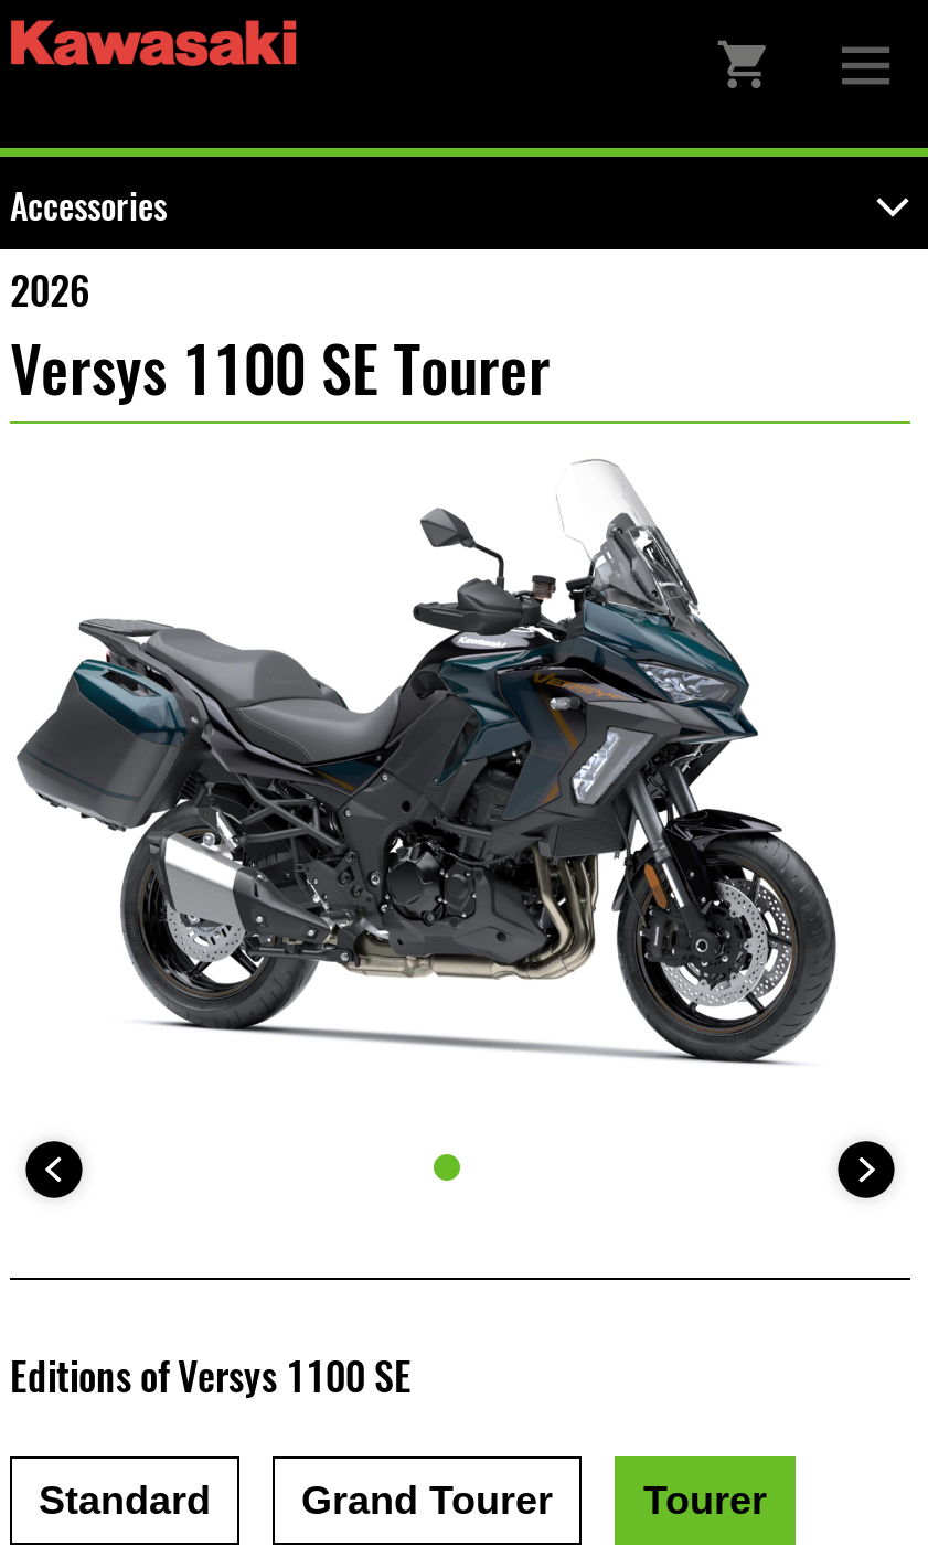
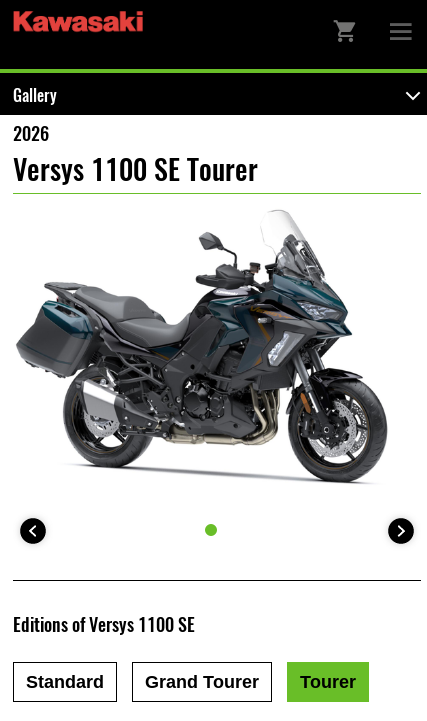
[10,183,167,230] Accessories -> [13,85,57,106] Gallery

